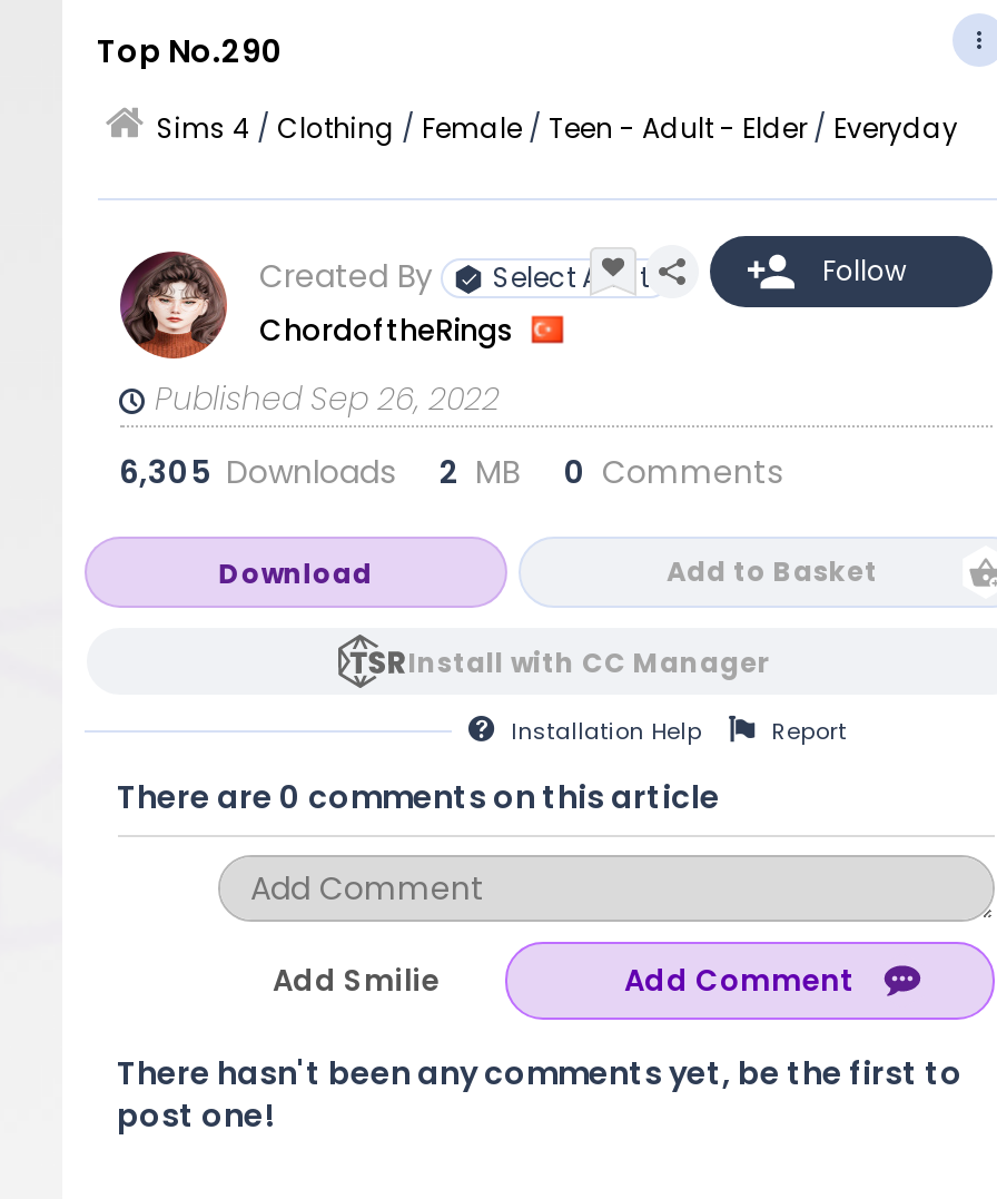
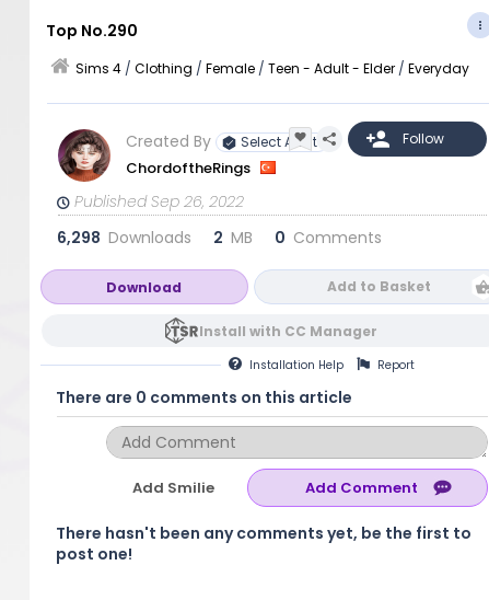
[119,449,782,494] 6,305 Downloads 2 MB 0 Comments -> [57,226,382,248] 6,298 Downloads 2 MB 0 Comments

